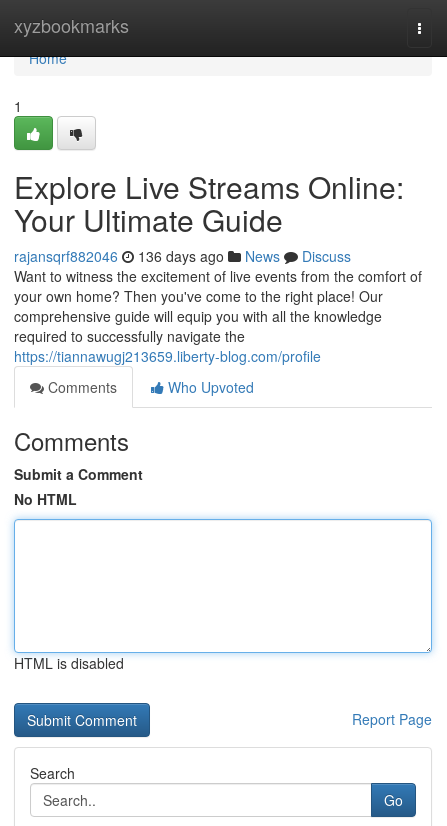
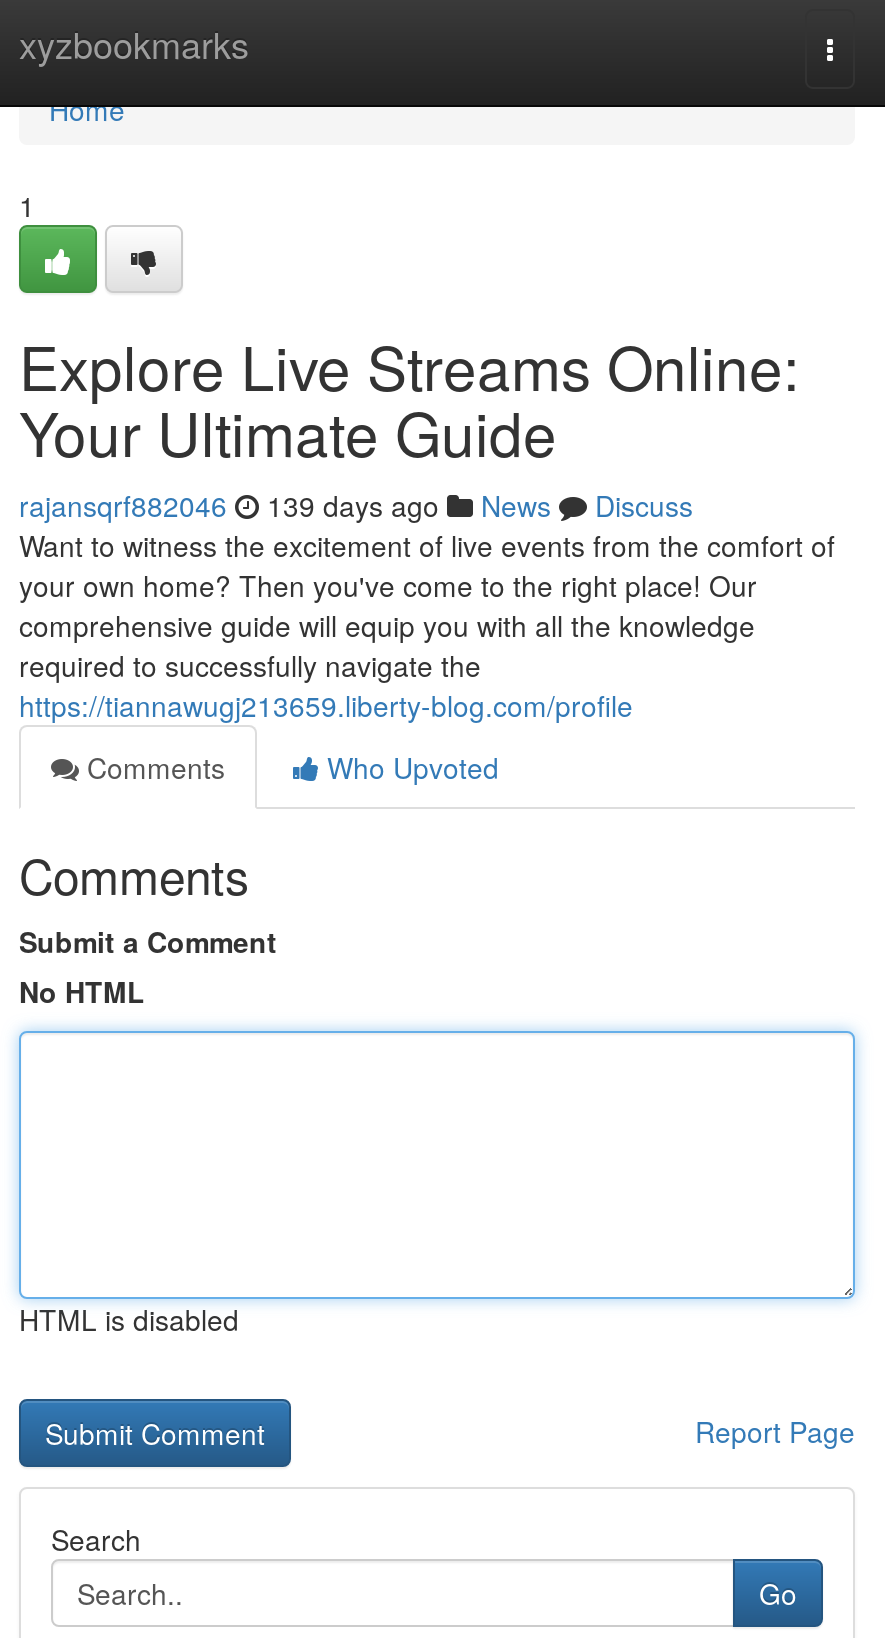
[14,246,351,266] rajansqrf882046 136 days ago News Discuss -> [19,485,693,525] rajansqrf882046 139 days ago News Discuss

